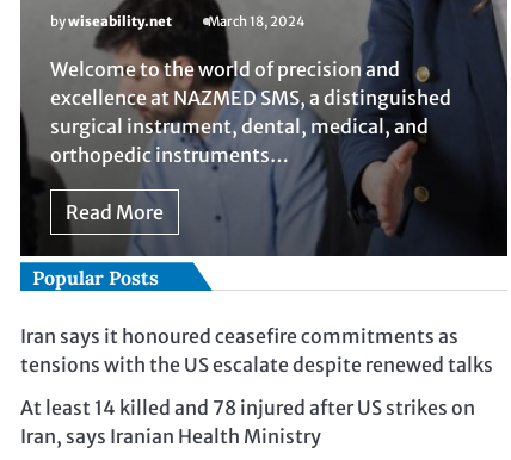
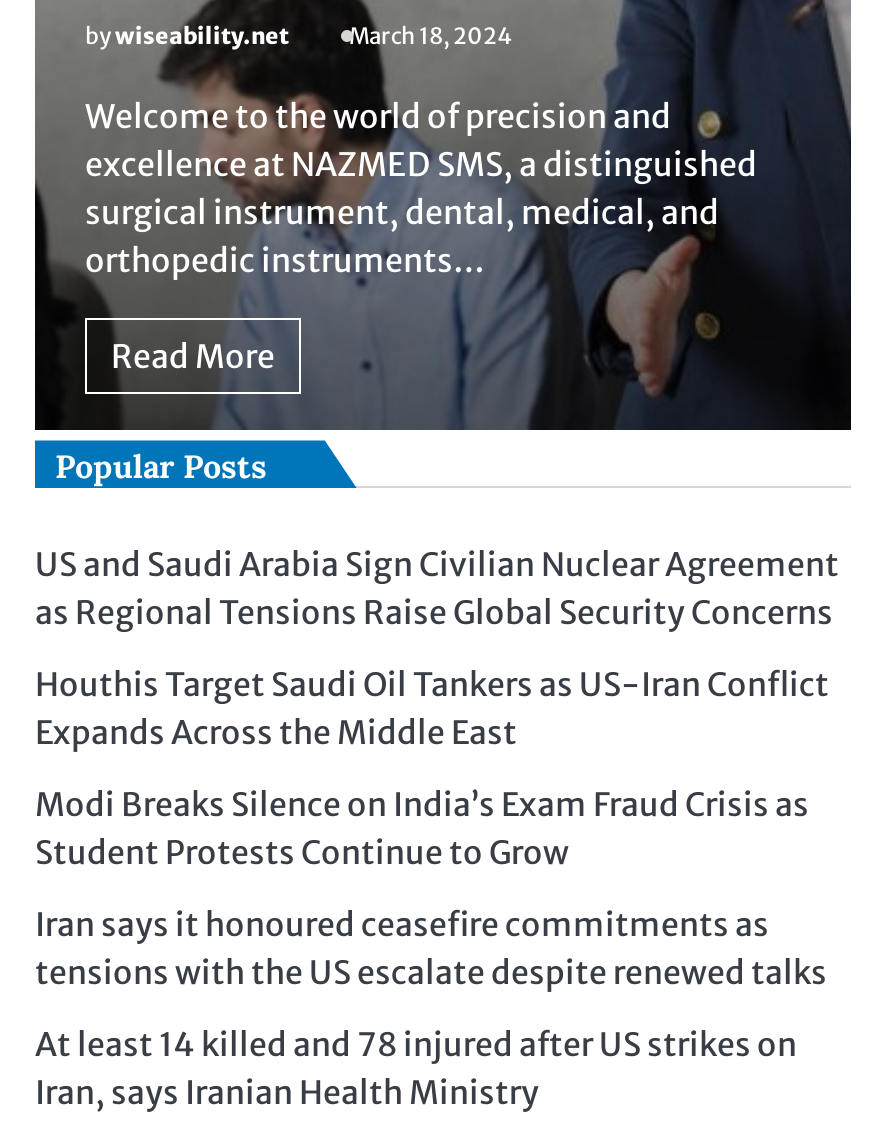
none -> [35,545,839,873] US and Saudi Arabia Sign Civilian Nuclear Agreement | as Regional Tensions Raise Global Security Concerns | Houthis Target Saudi Oil Tankers as US-Iran Conflict | Expands Across the Middle East | Modi Breaks Silence on India’s Exam Fraud Crisis as | Student Protests Continue to Grow

